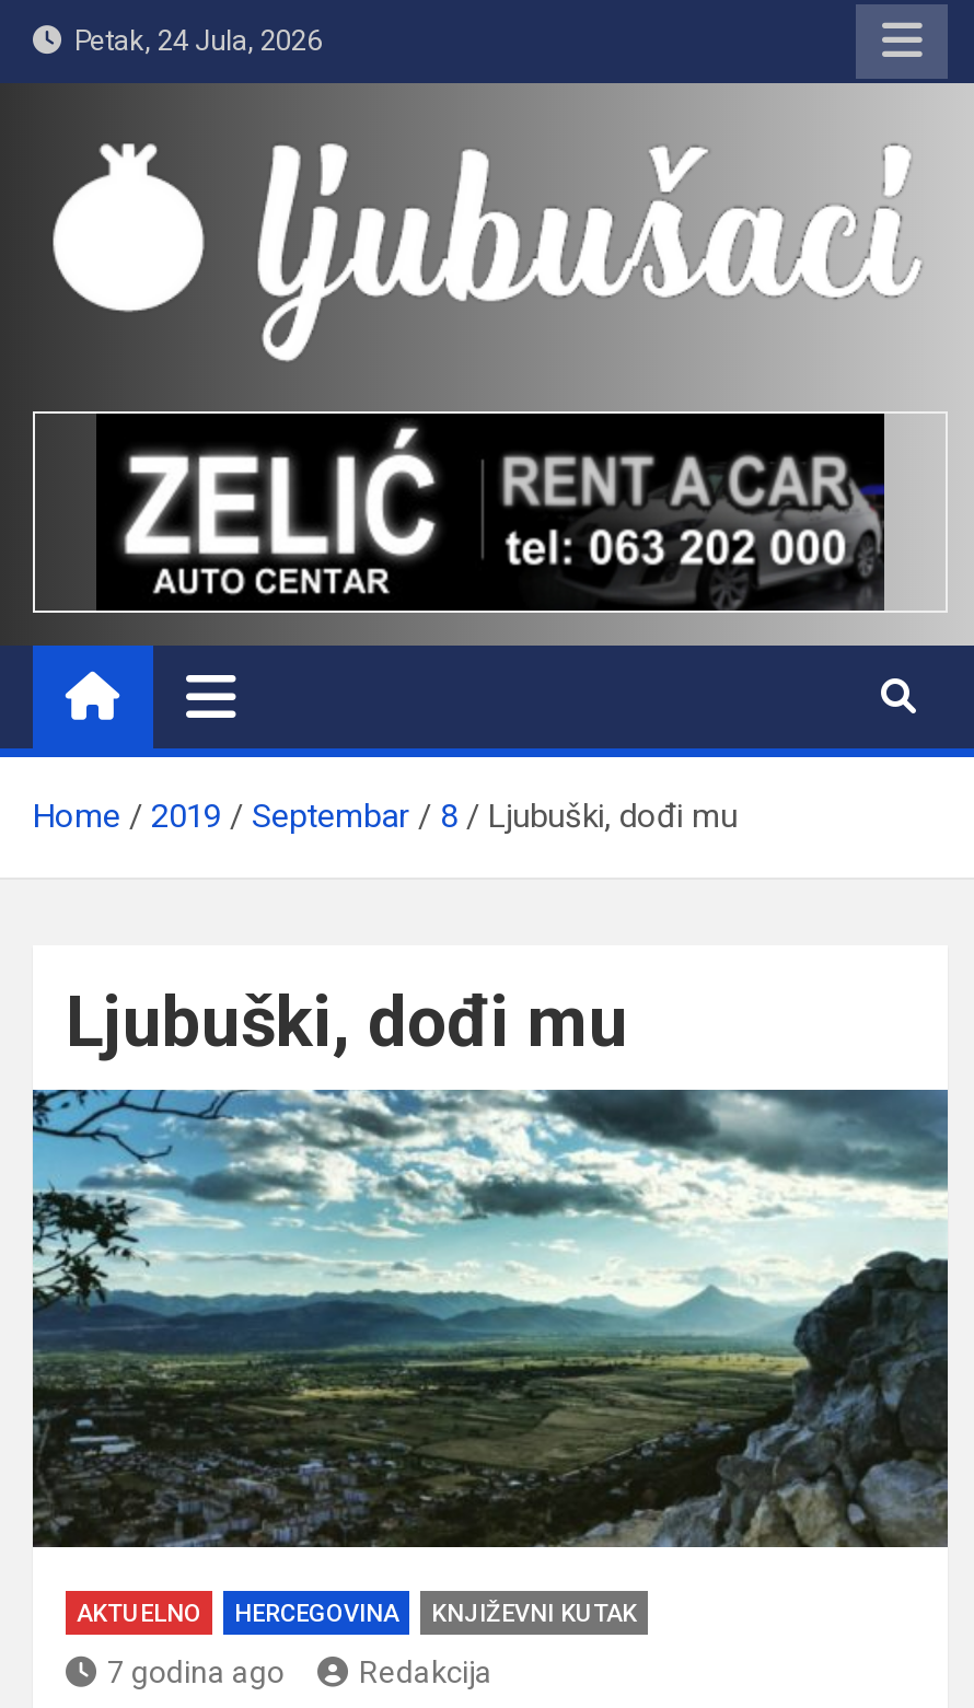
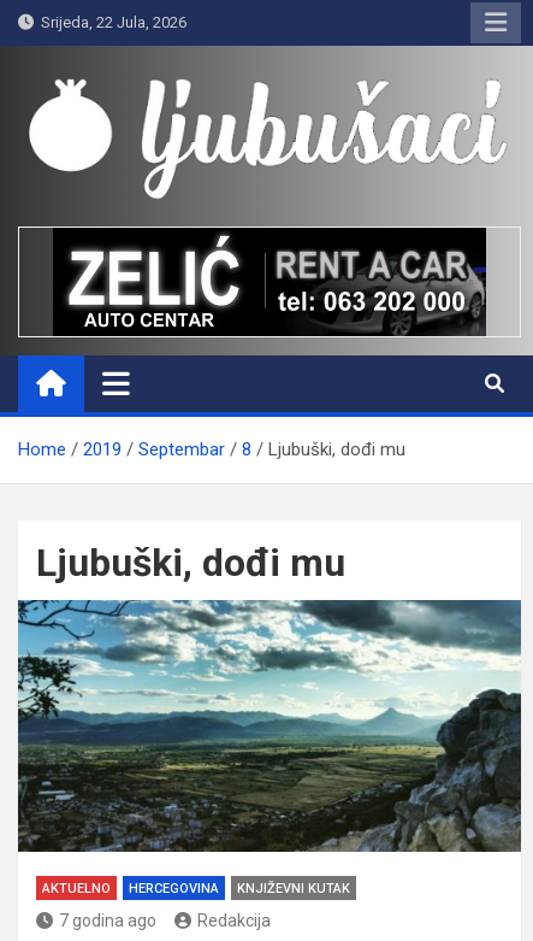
[61,24,322,57] Petak, 24 Jula, 2026 -> [34,13,186,31] Srijeda, 22 Jula, 2026

